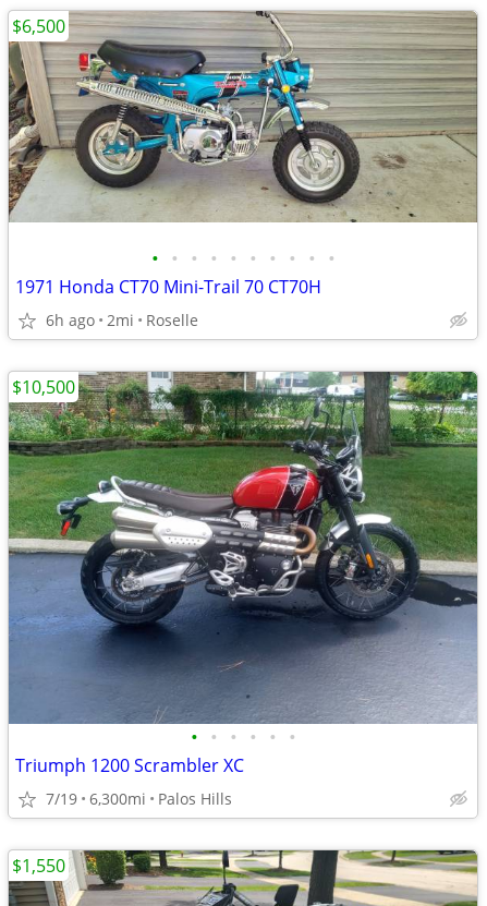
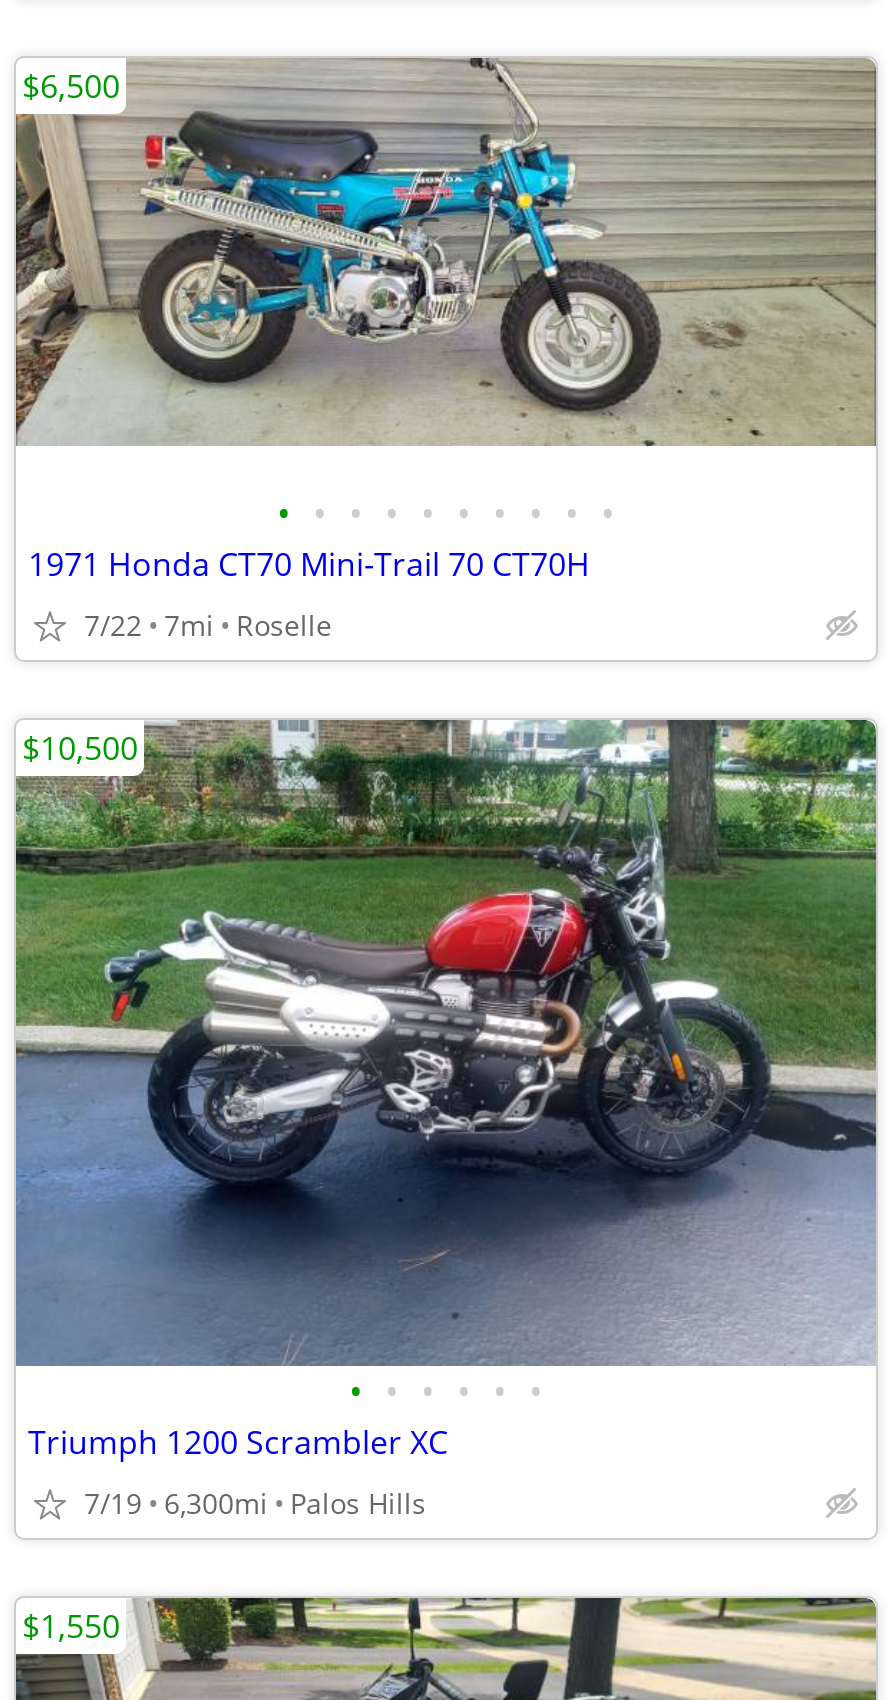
[46,310,198,330] 6h ago 2mi Roselle -> [84,606,332,644] 7/22 7mi Roselle

